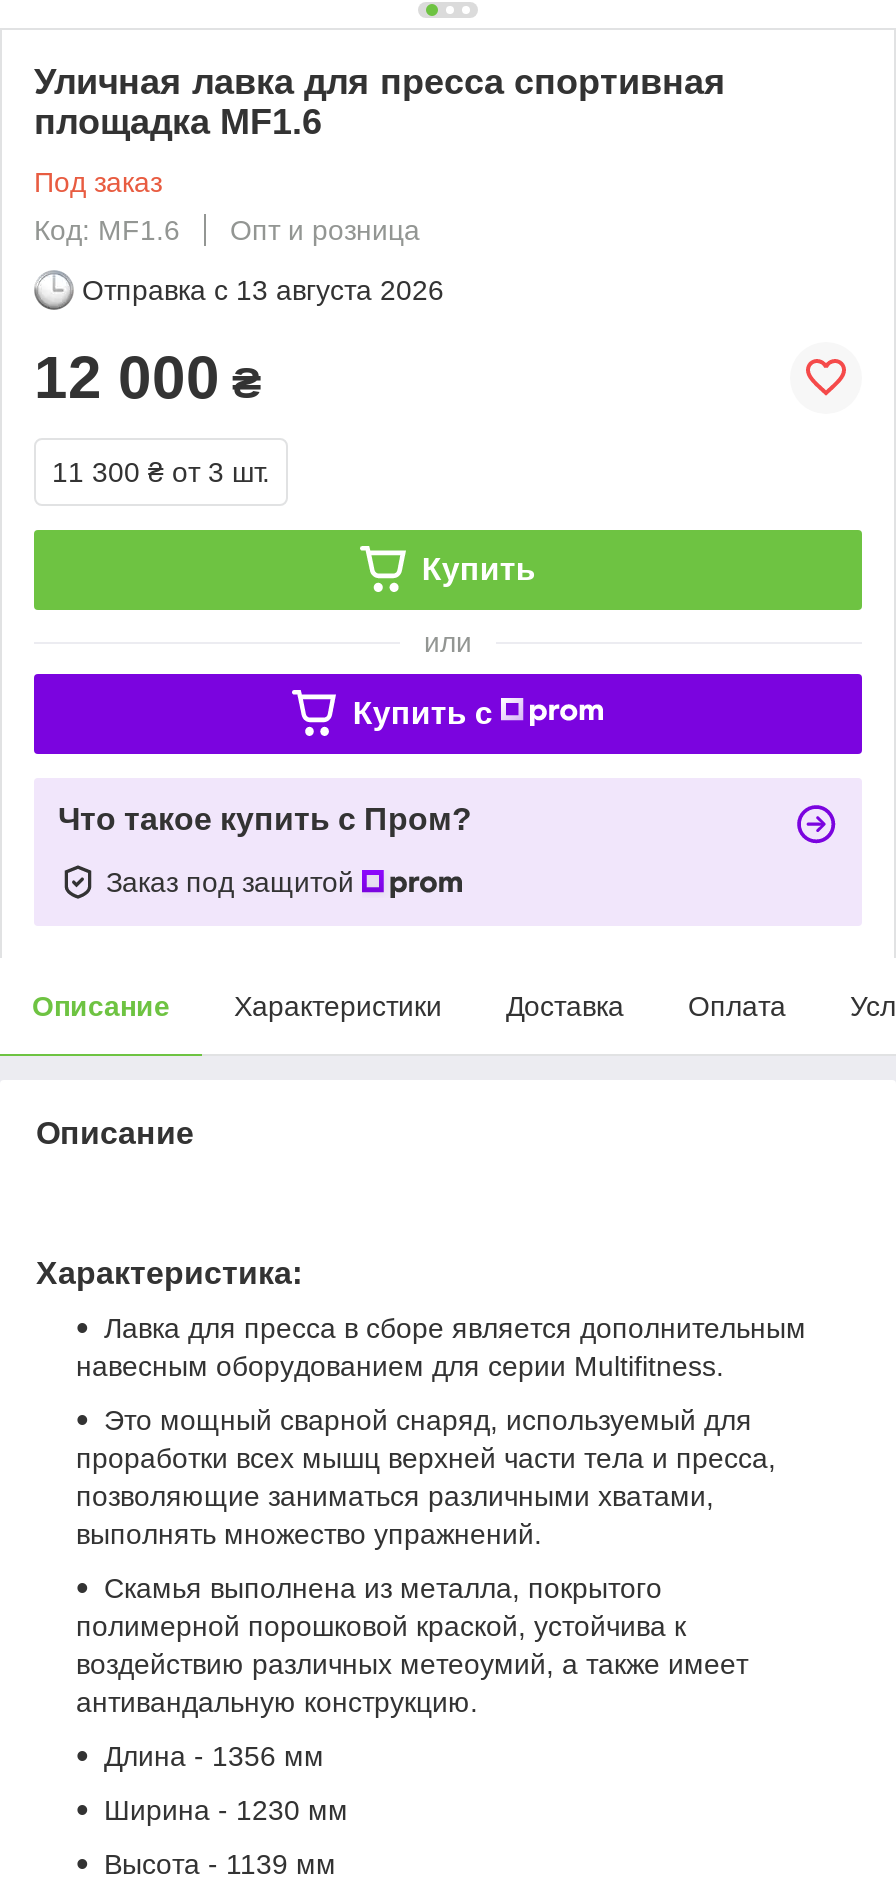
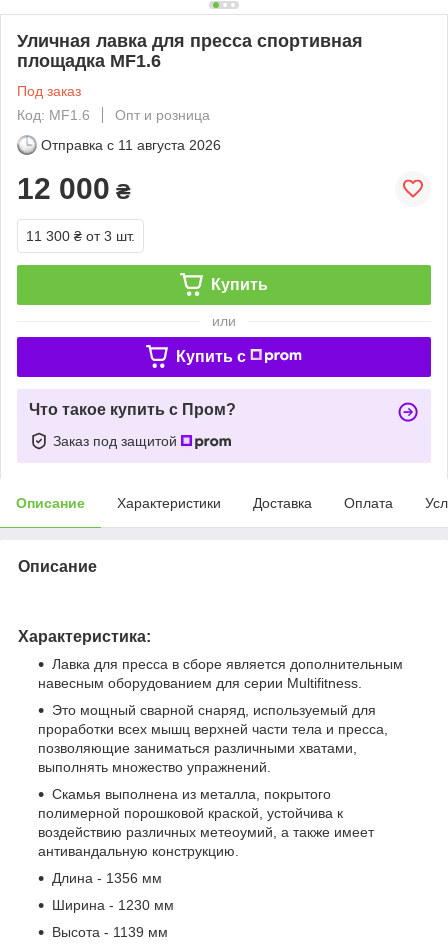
[82,274,444,306] Отправка с 13 августа 2026 -> [41,137,221,153] Отправка с 11 августа 2026

